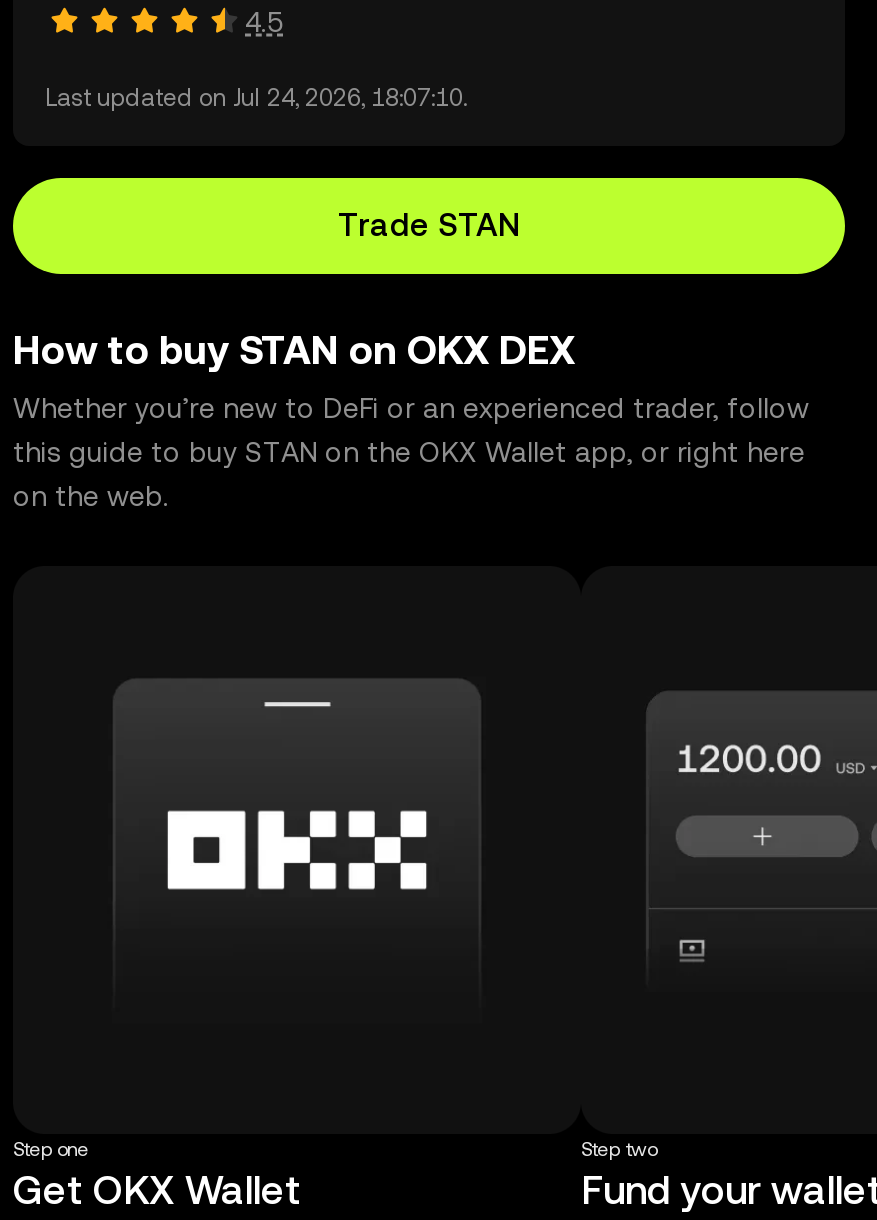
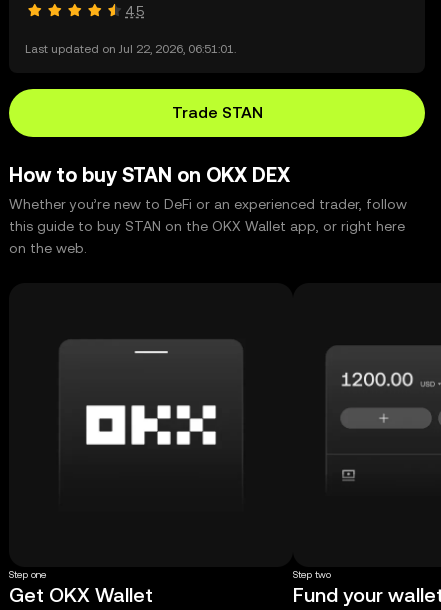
[45,84,467,112] Last updated on Jul 24, 2026, 18:07:10. -> [25,42,236,56] Last updated on Jul 22, 2026, 06:51:01.

